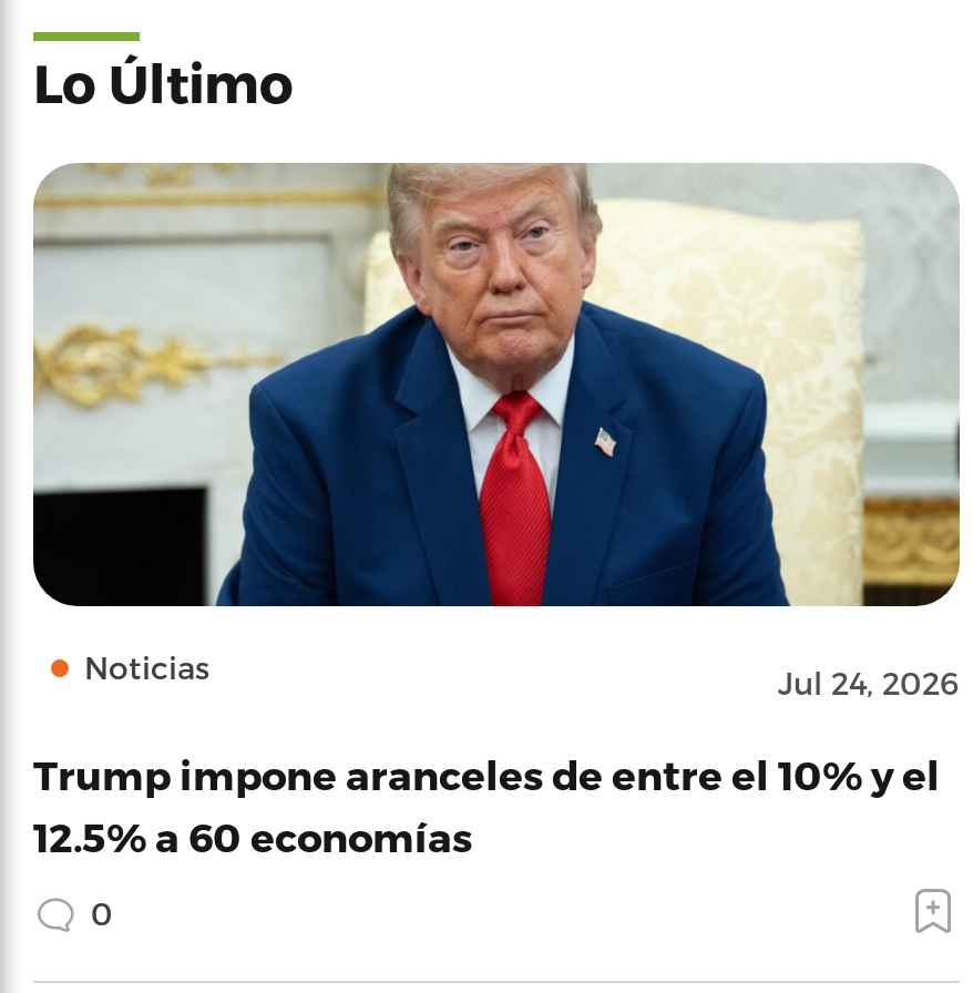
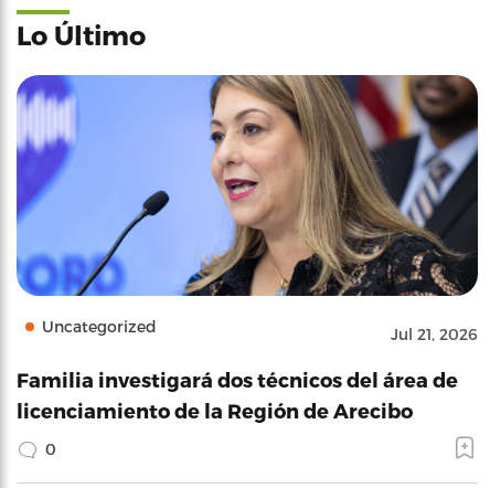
[31,161,962,701] [image] | Noticias | Jul 24, 2026 -> [15,74,479,343] [image] | Uncategorized | Jul 21, 2026
[33,750,940,858] Trump impone aranceles de entre el 10% y el | 12.5% a 60 economías -> [17,367,458,421] Familia investigará dos técnicos del área de | licenciamiento de la Región de Arecibo

